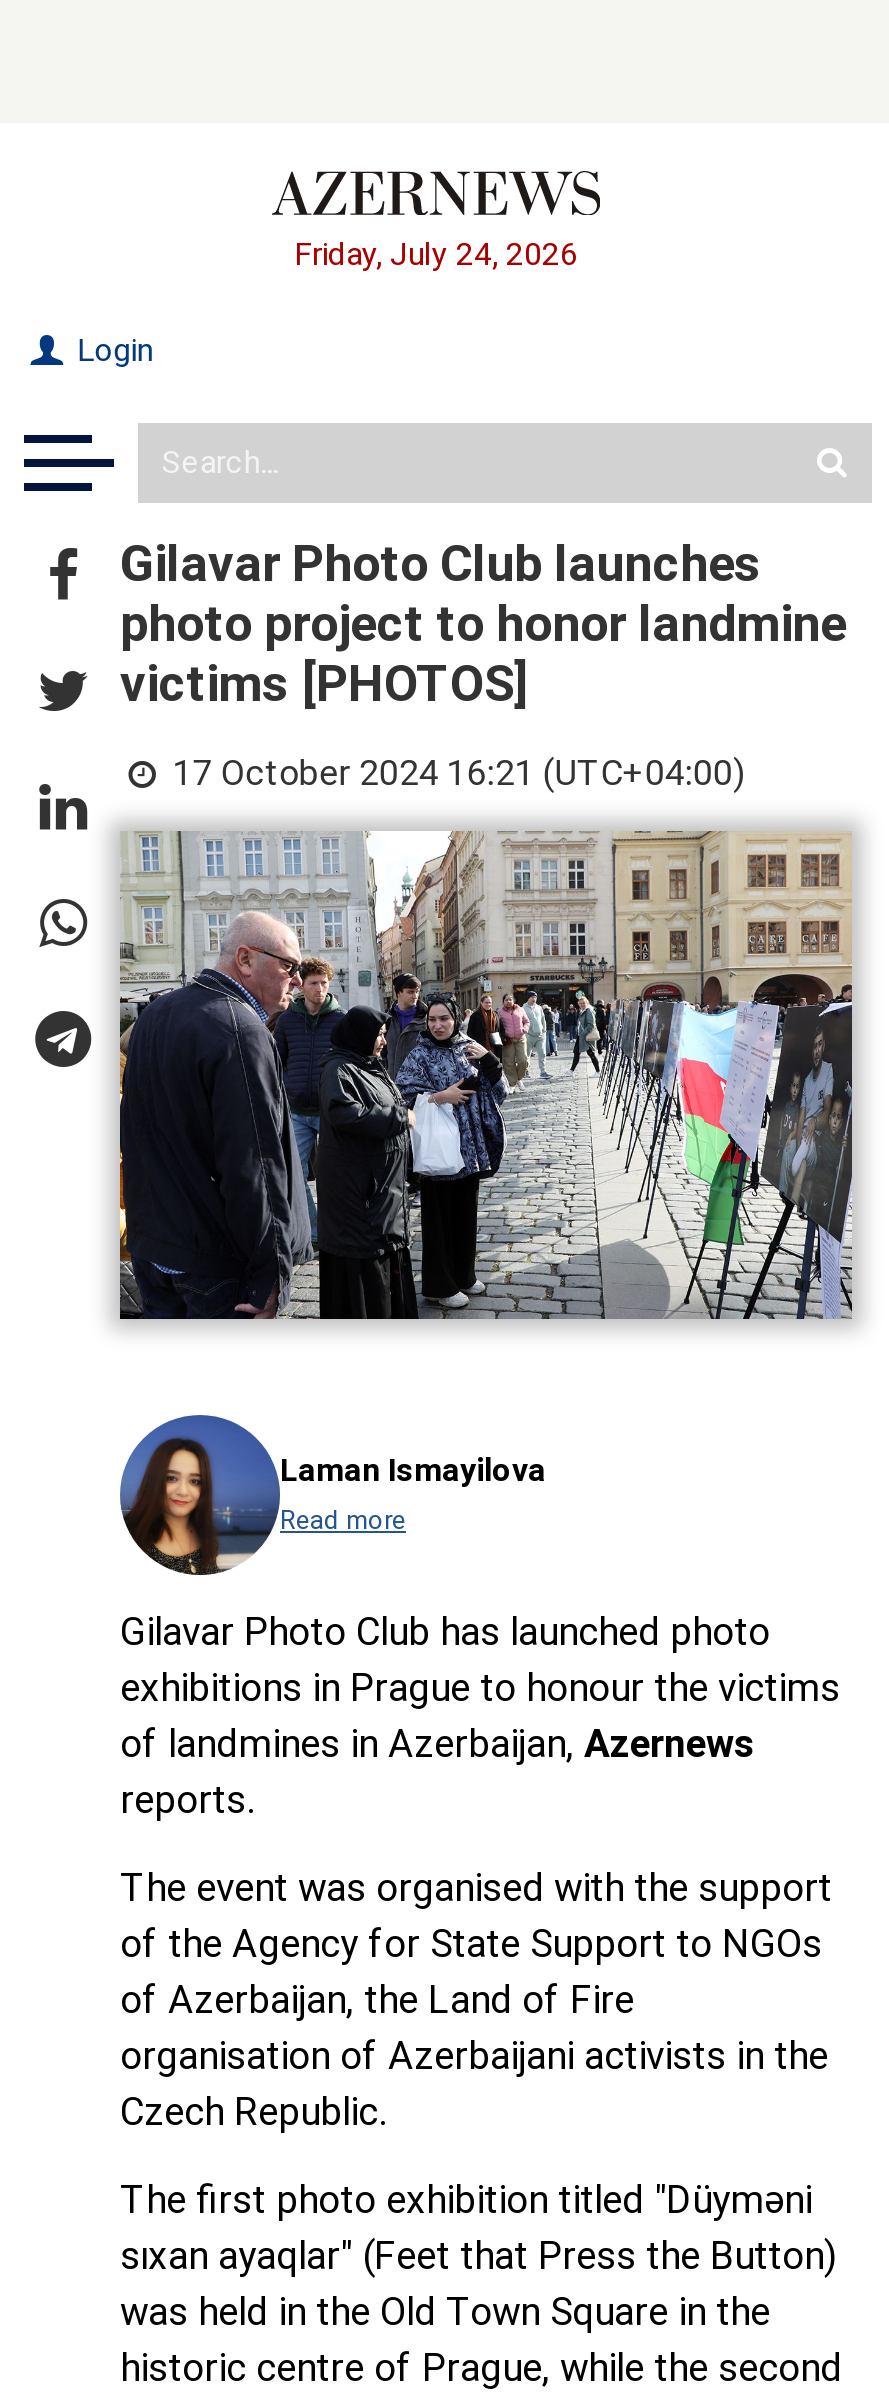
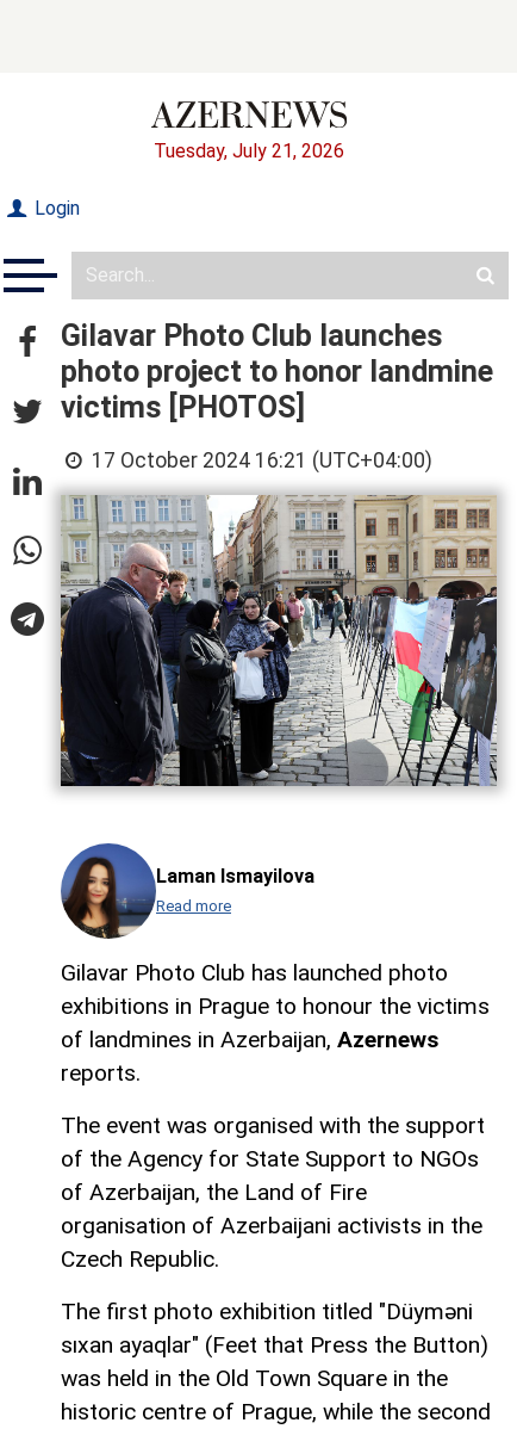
[294,235,578,273] Friday, July 24, 2026 -> [154,139,344,162] Tuesday, July 21, 2026

